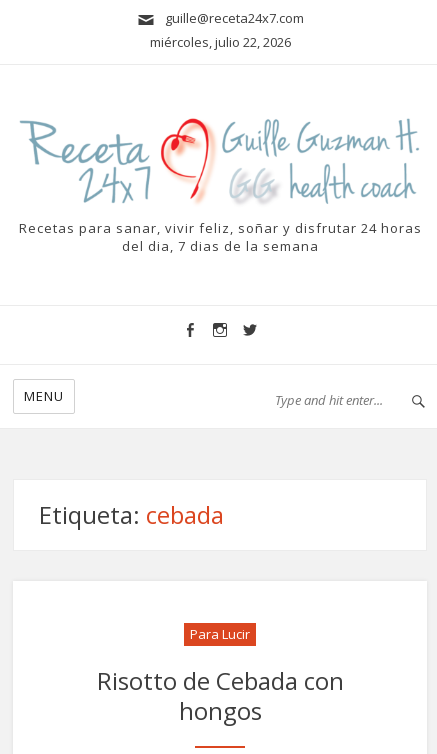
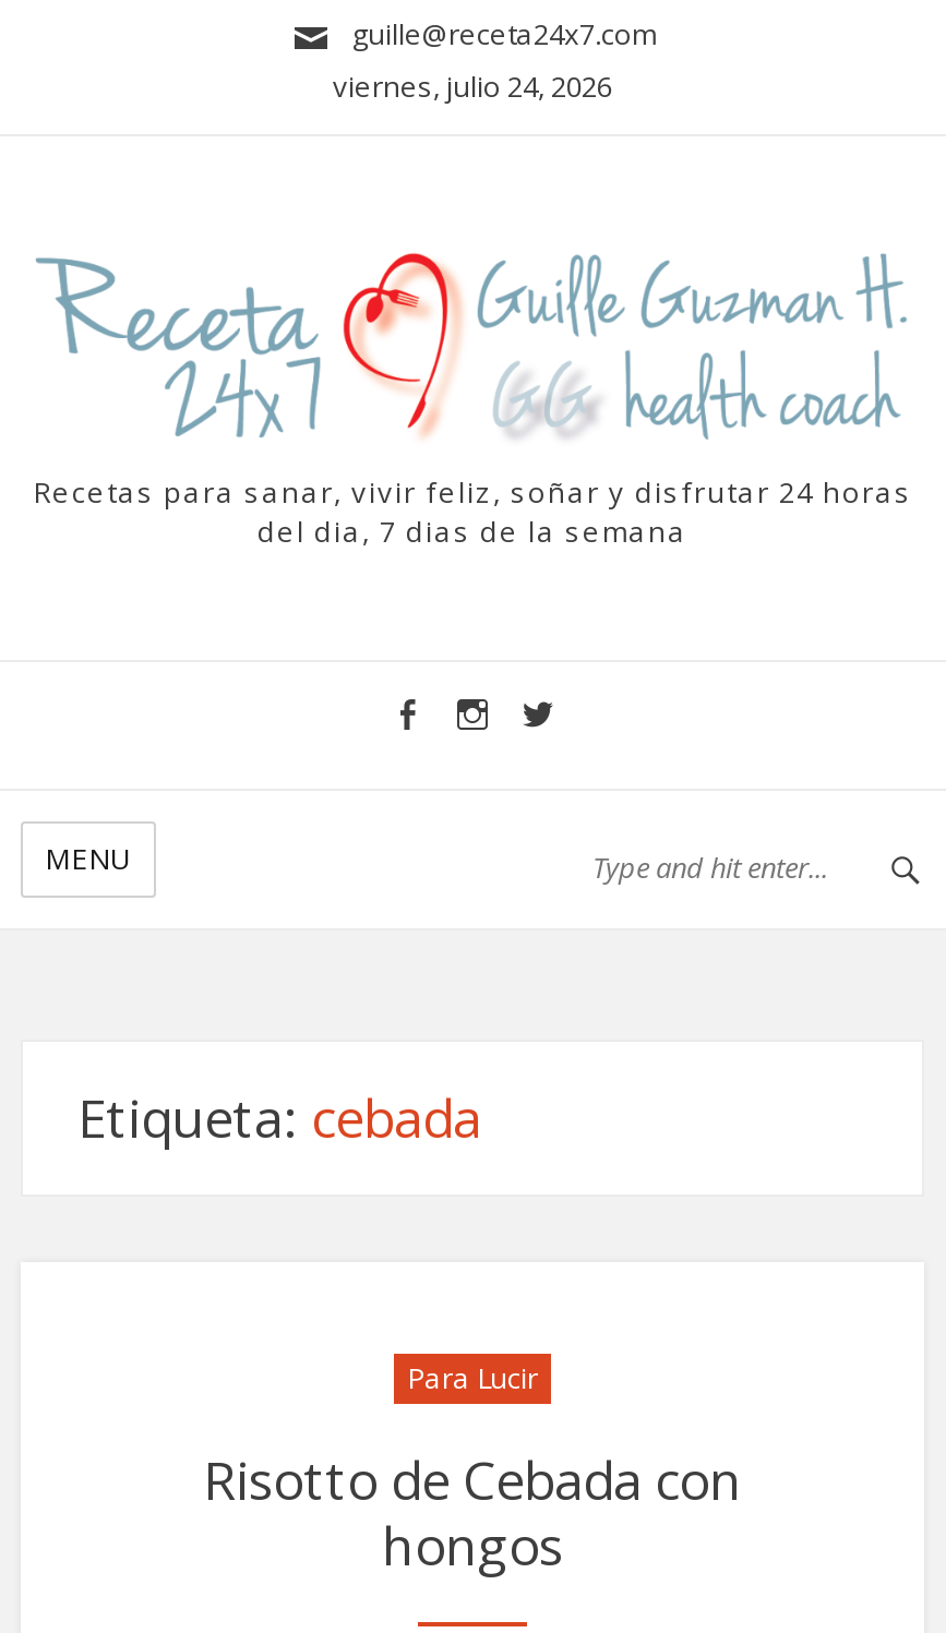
[149,33,290,51] miércoles, julio 22, 2026 -> [333,67,612,106] viernes, julio 24, 2026

